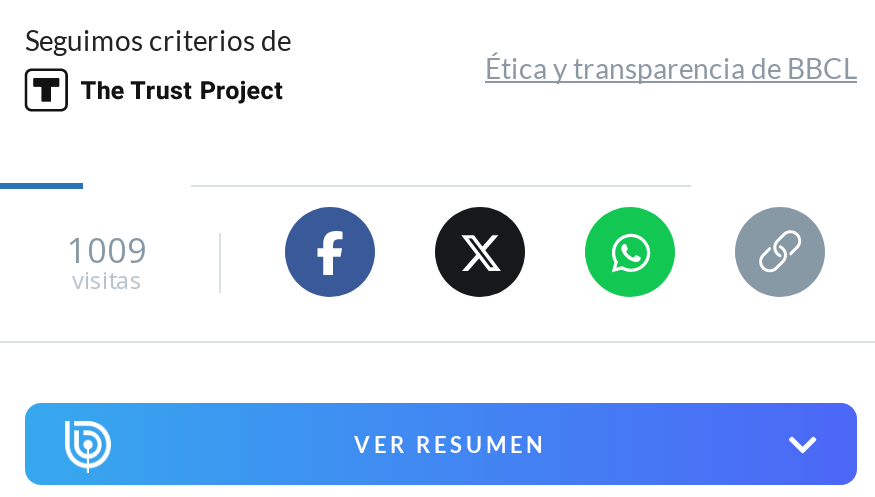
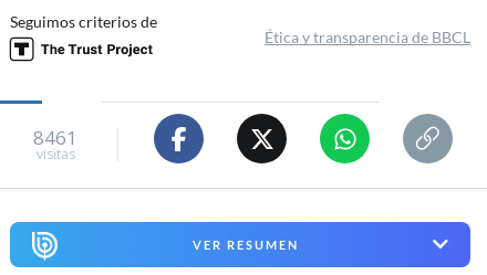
[67,226,147,272] 1009 -> [33,124,77,150] 8461

